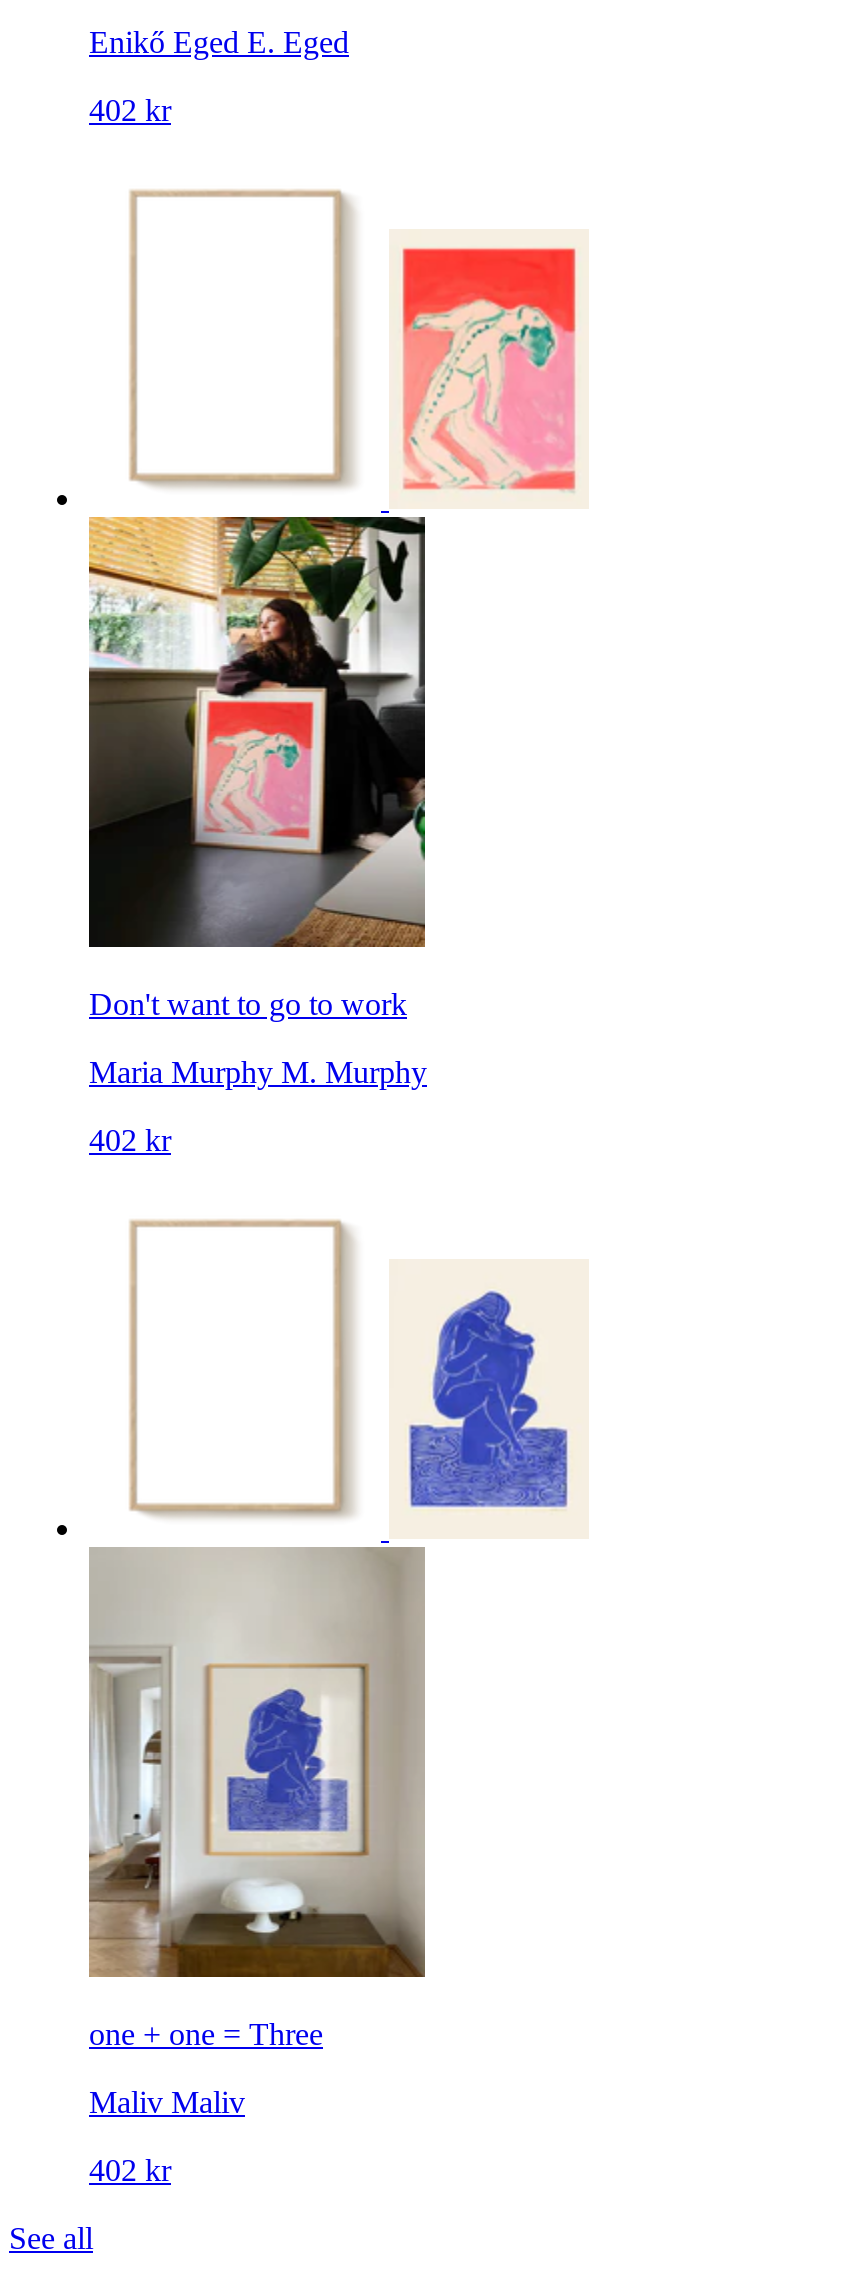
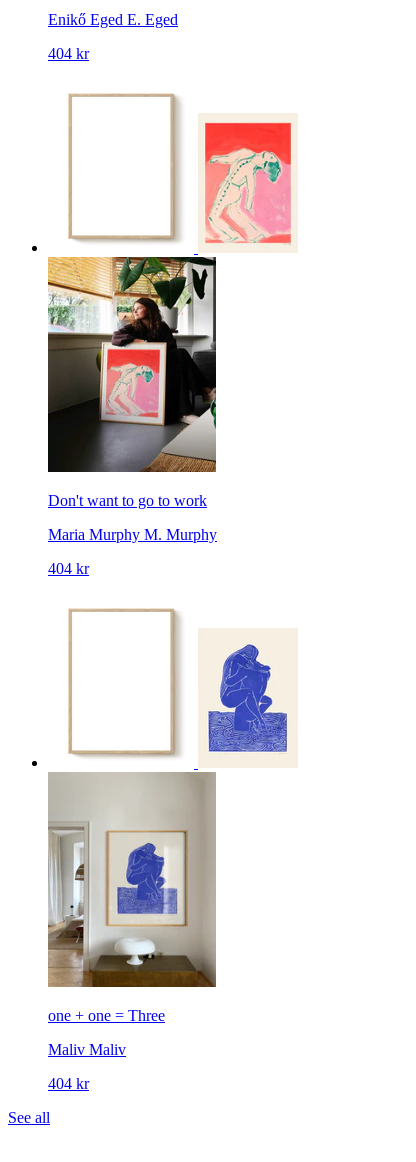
[89,93,171,127] 402 kr -> [48,45,89,62] 404 kr
[89,1123,171,1157] 402 kr -> [48,560,89,577] 404 kr
[89,2153,171,2187] 402 kr -> [48,1075,89,1092] 404 kr

